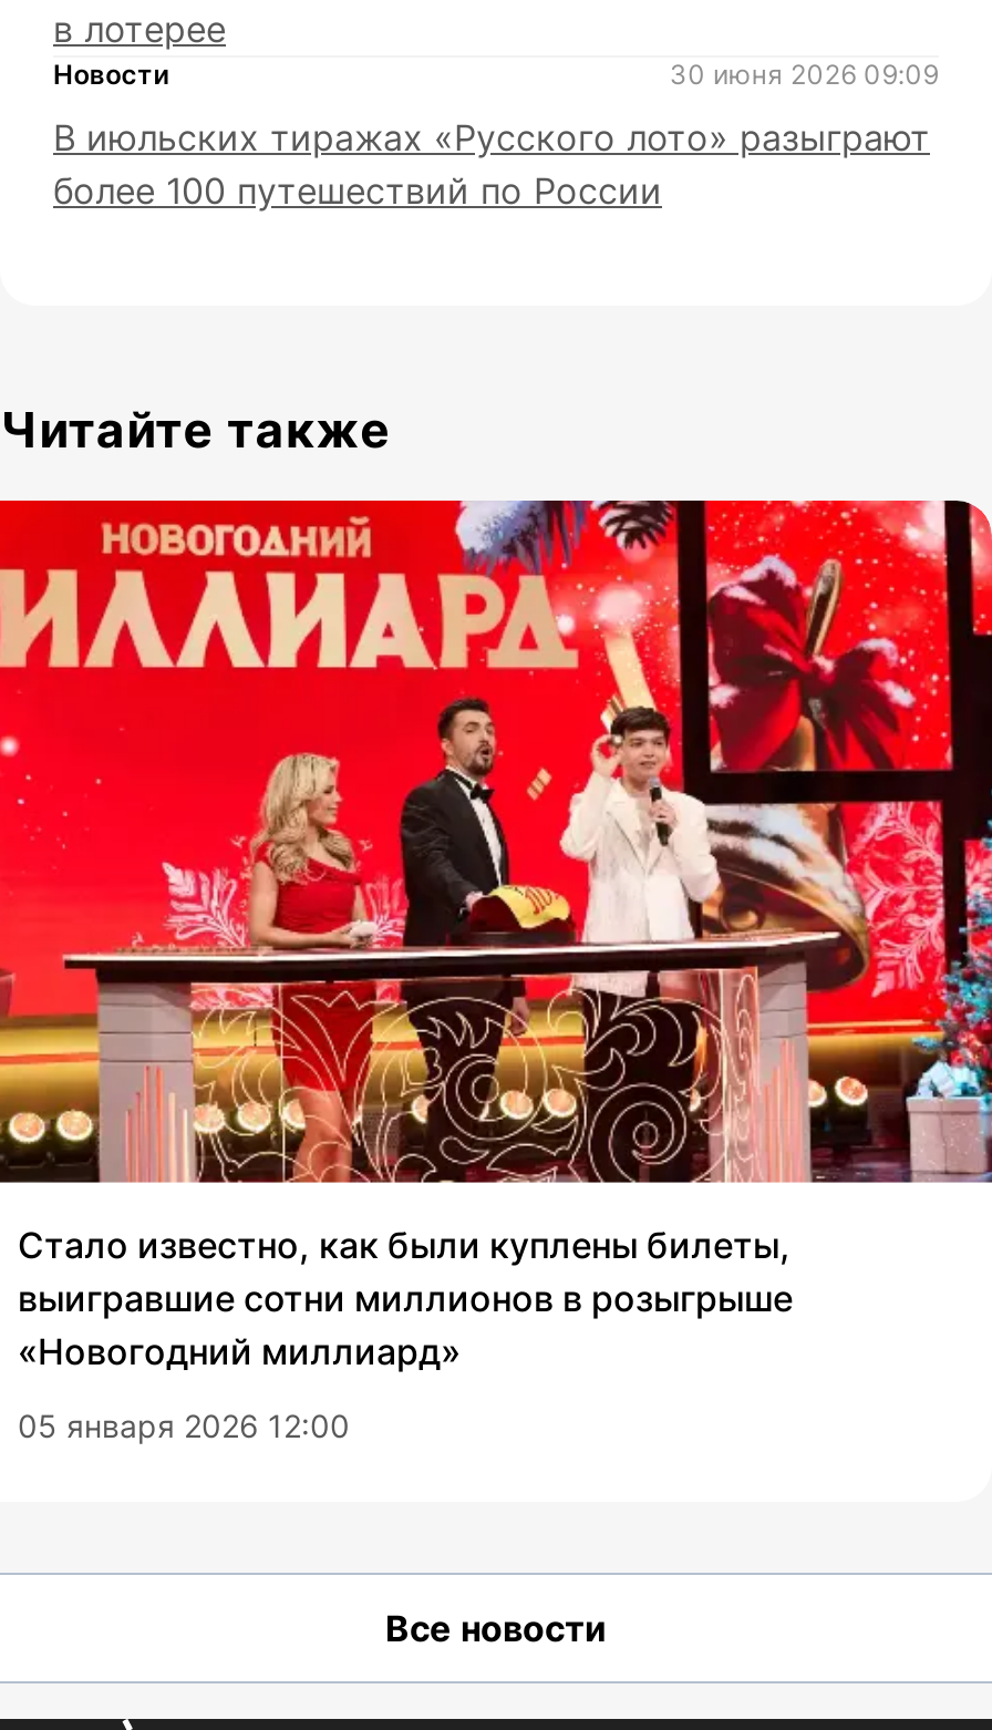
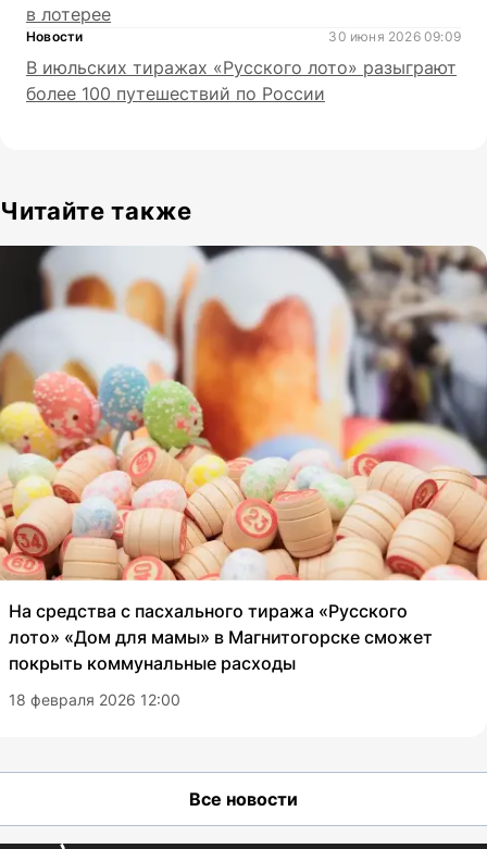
[7,498,985,1374] [image] | Стало известно, как были куплены билеты, | выигравшие сотни миллионов в розыгрыше | «Новогодний миллиард» -> [3,245,484,674] [image] | На средства с пасхального тиража «Русского | лото» «Дом для мамы» в Магнитогорске сможет | покрыть коммунальные расходы
[18,1407,350,1444] 05 января 2026 12:00 -> [9,690,180,709] 18 февраля 2026 12:00

